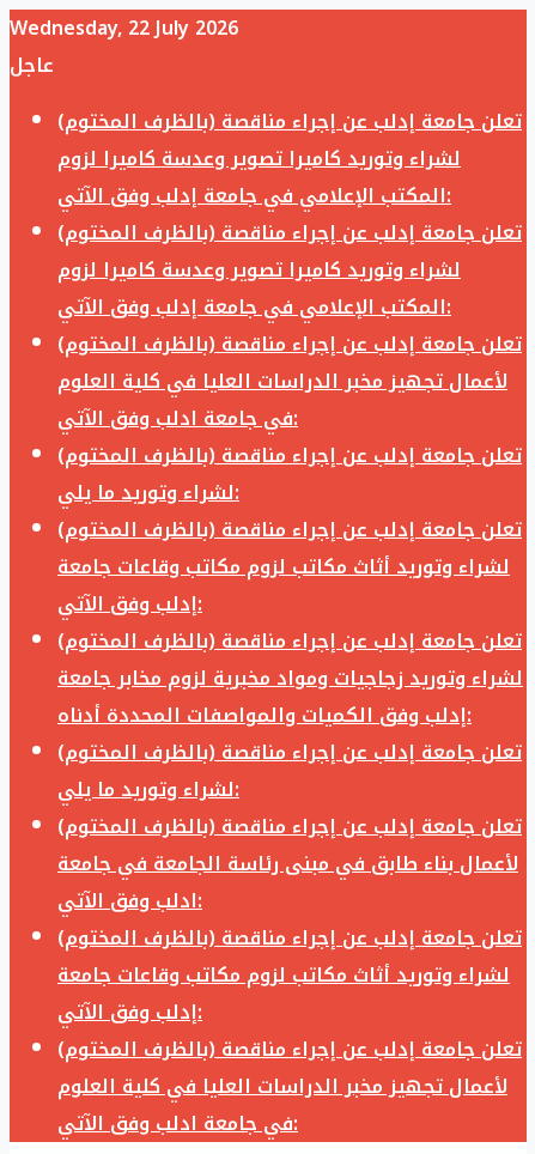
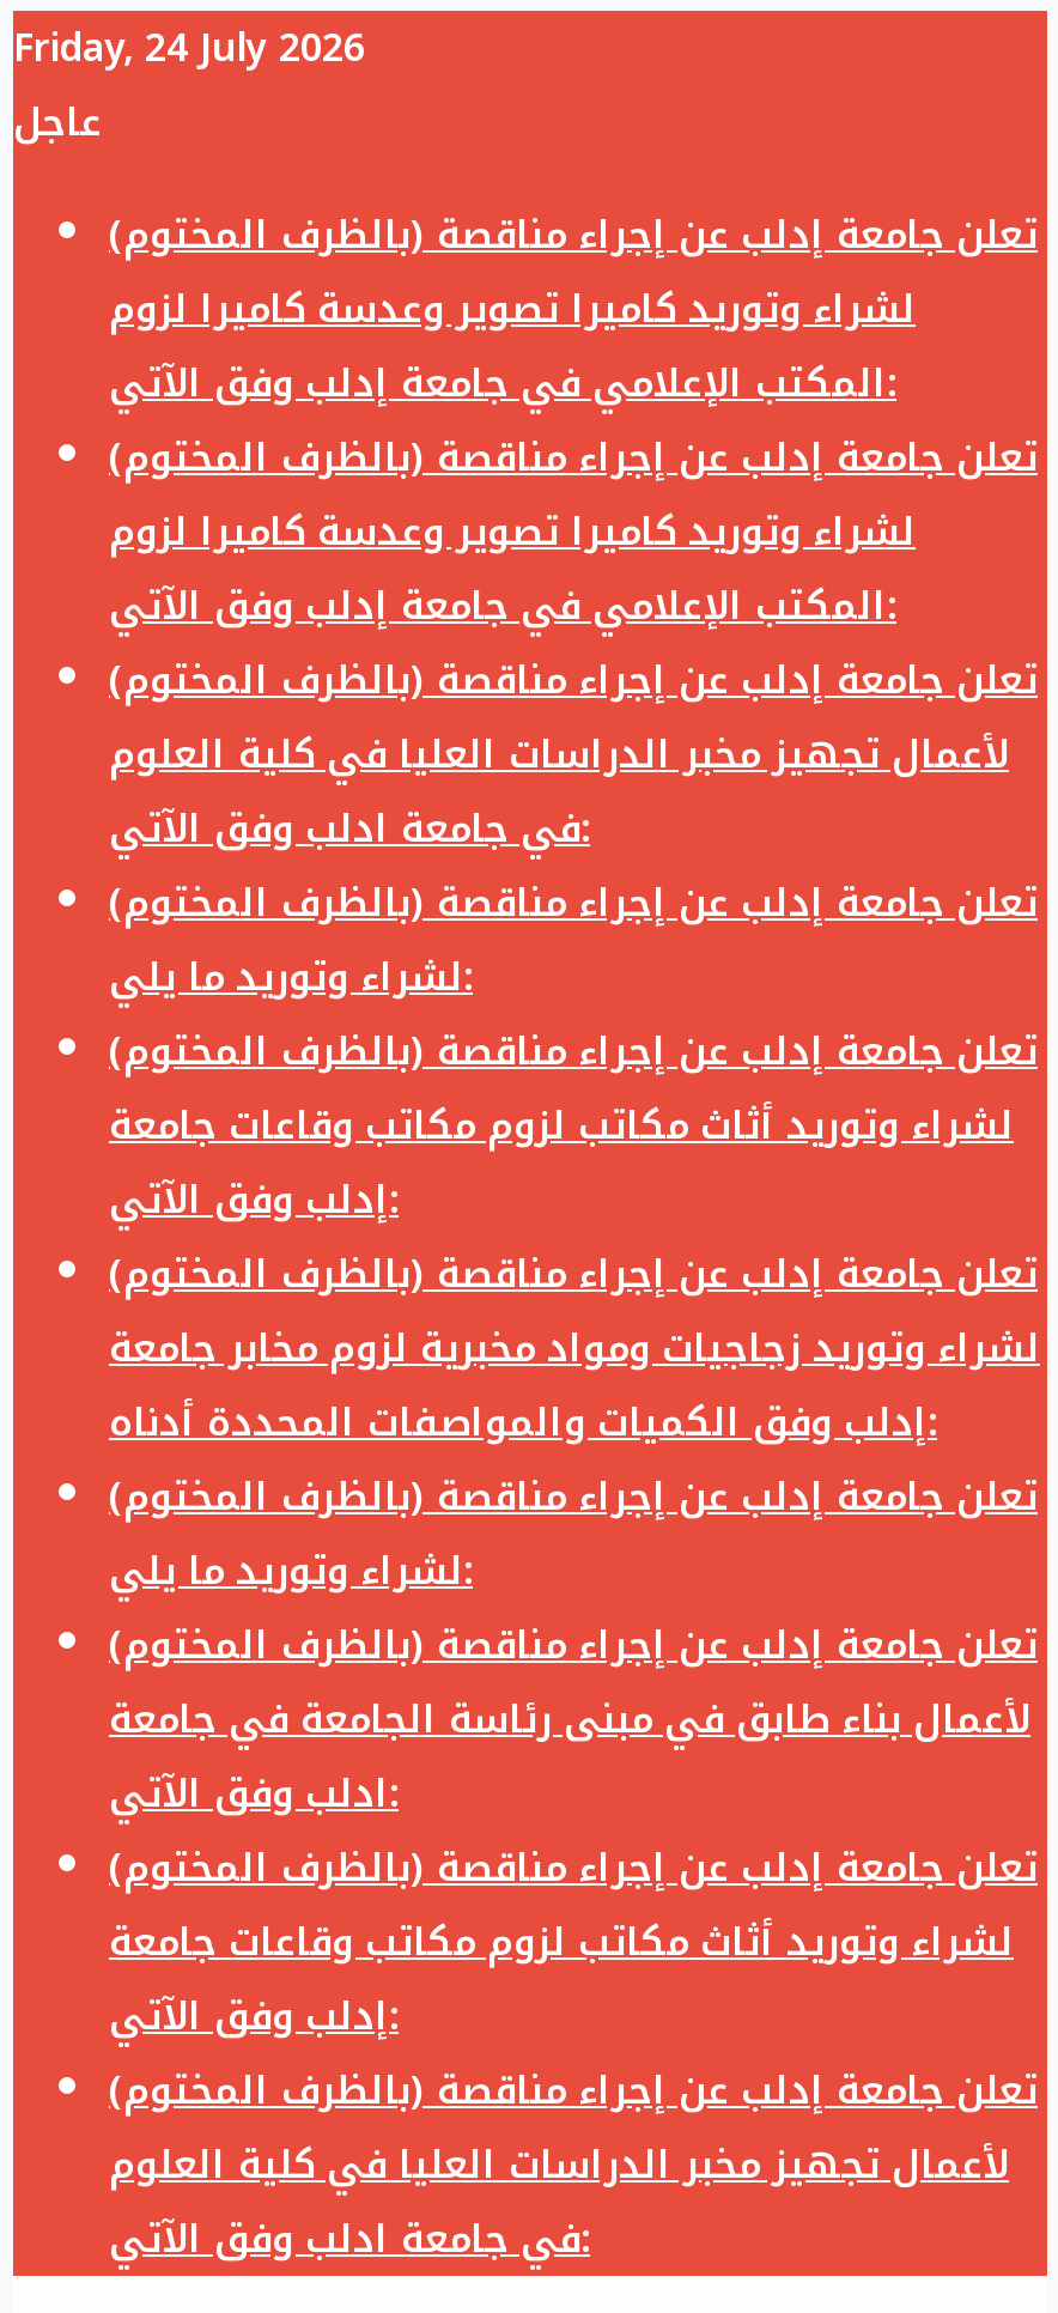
[10,10,238,47] Wednesday, 22 July 2026 -> [13,11,365,85] Friday, 24 July 2026

